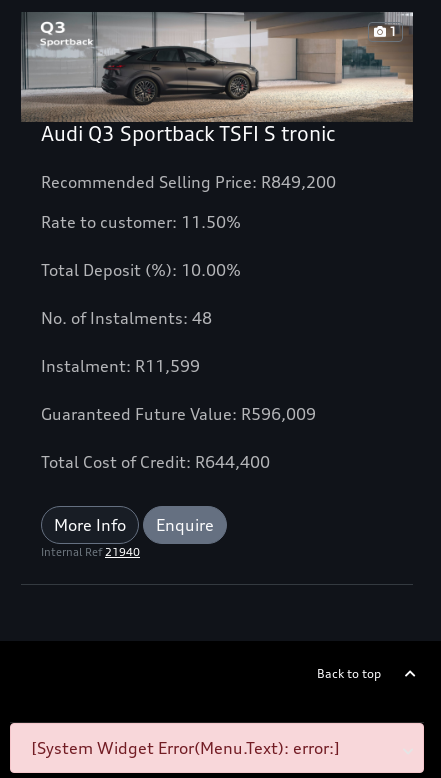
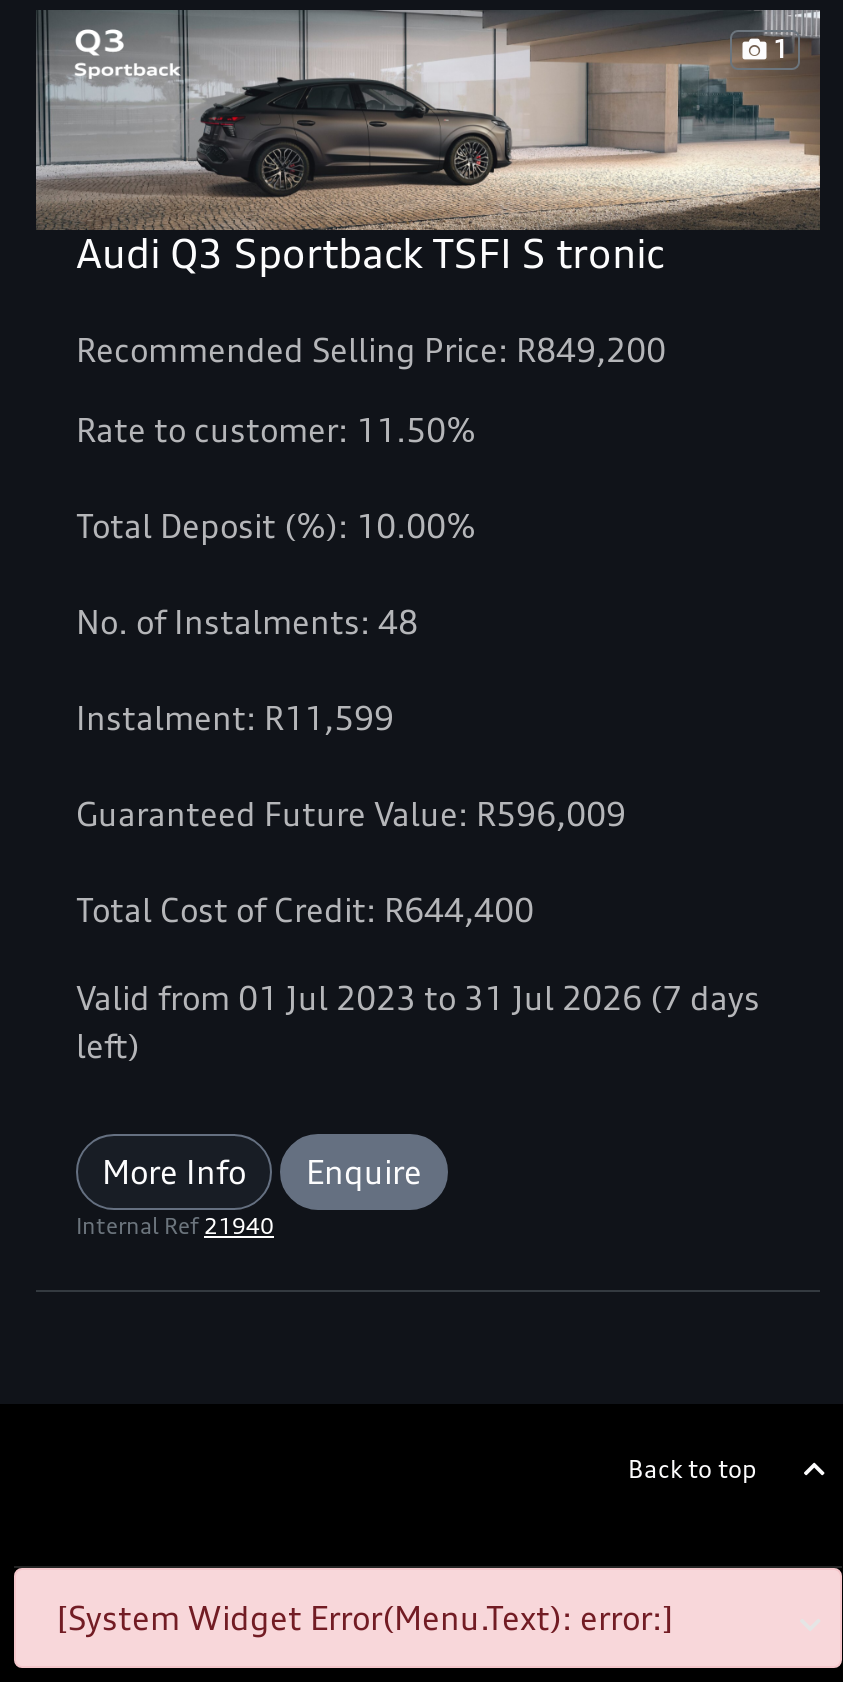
none -> [76,979,760,1067] Valid from 01 Jul 2023 to 31 Jul 2026 (7 days | left)

